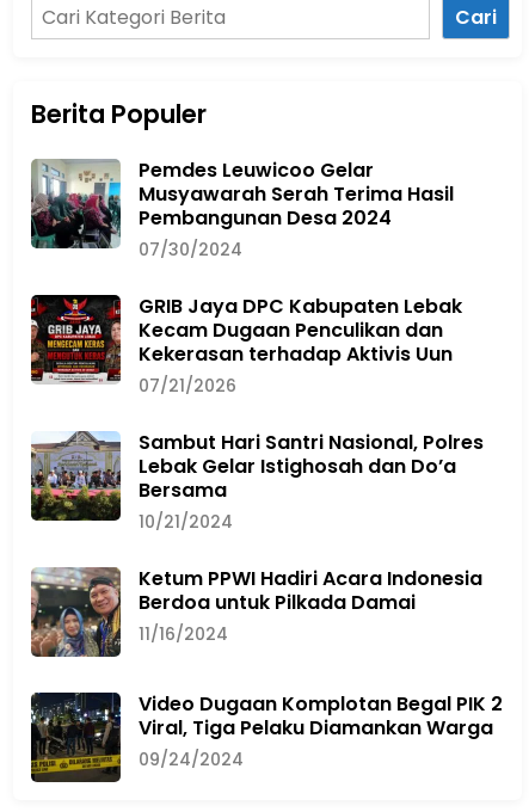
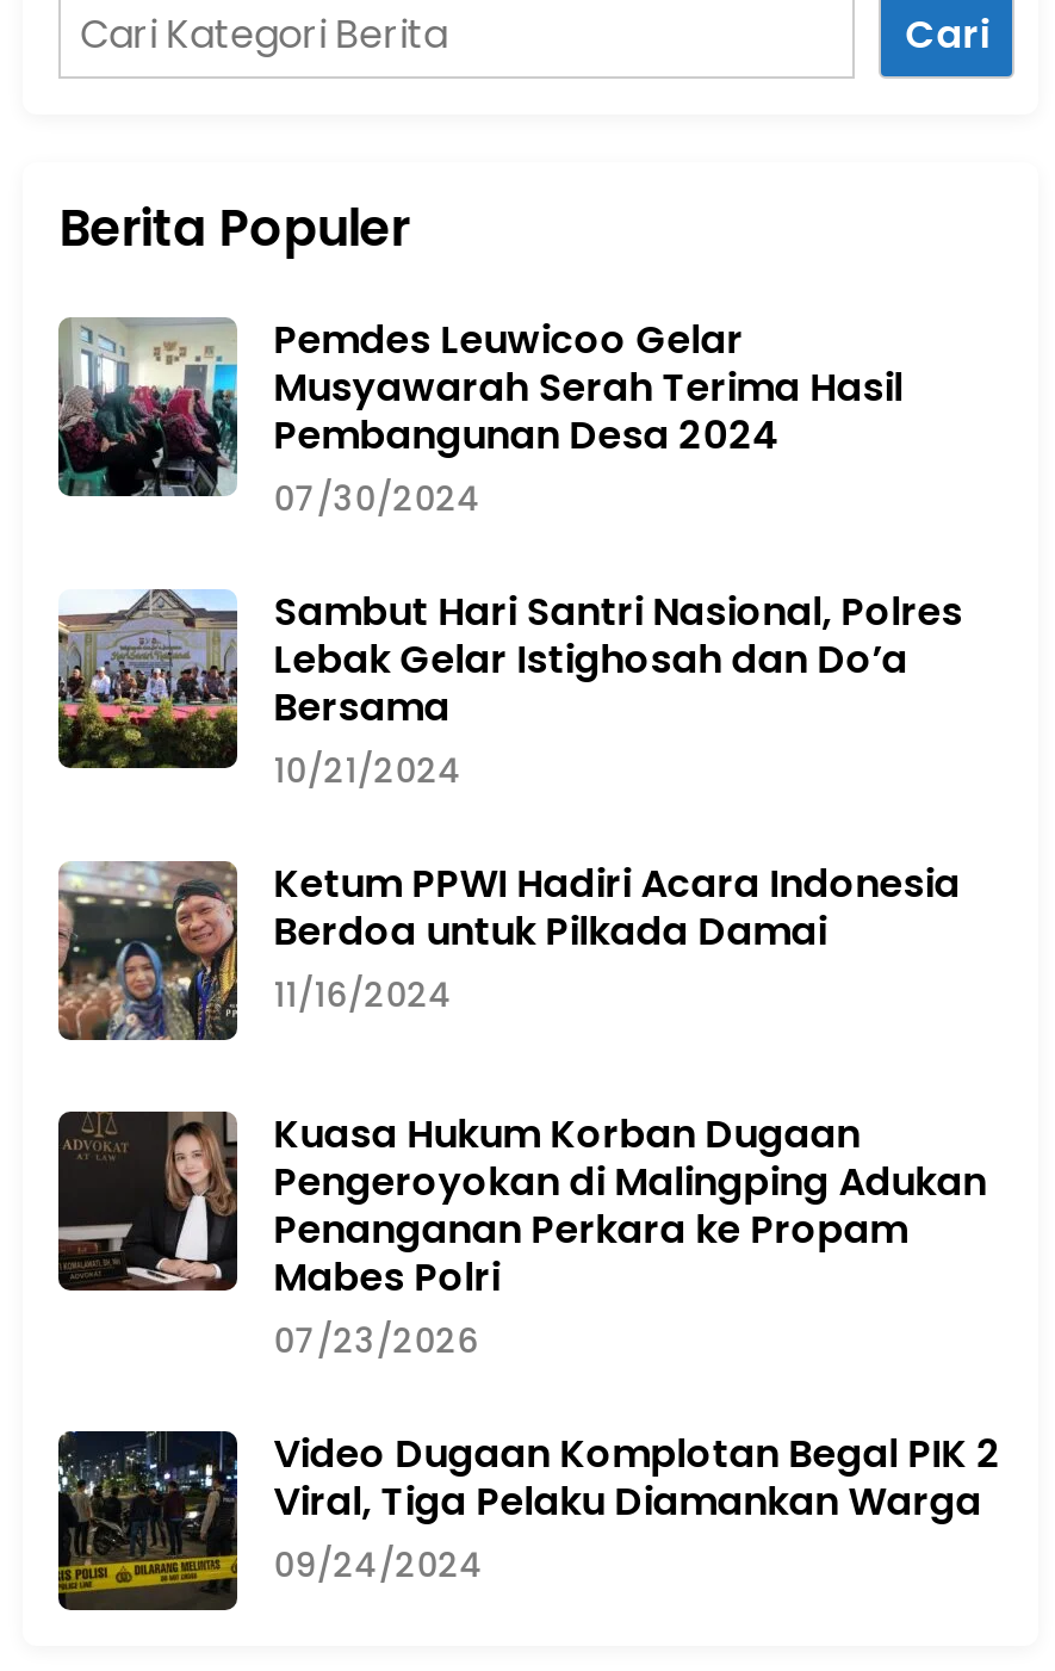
[30,293,462,398] [image] | GRIB Jaya DPC Kabupaten Lebak | Kecam Dugaan Penculikan dan | Kekerasan terhadap Aktivis Uun | 07/21/2026 -> none
moved [29,429,484,646] -> [54,584,962,1019]: [image] | Sambut Hari Santri Nasional, Polres | Lebak Gelar Istighosah dan Do’a | Bersama | 10/21/2024 | Ketum PPWI Hadiri Acara Indonesia | Berdoa untuk Pilkada Damai | 11/16/2024
none -> [58,1108,986,1365] [image] | Kuasa Hukum Korban Dugaan | Pengeroyokan di Malingping Adukan | Penanganan Perkara ke Propam | Mabes Polri | 07/23/2026

